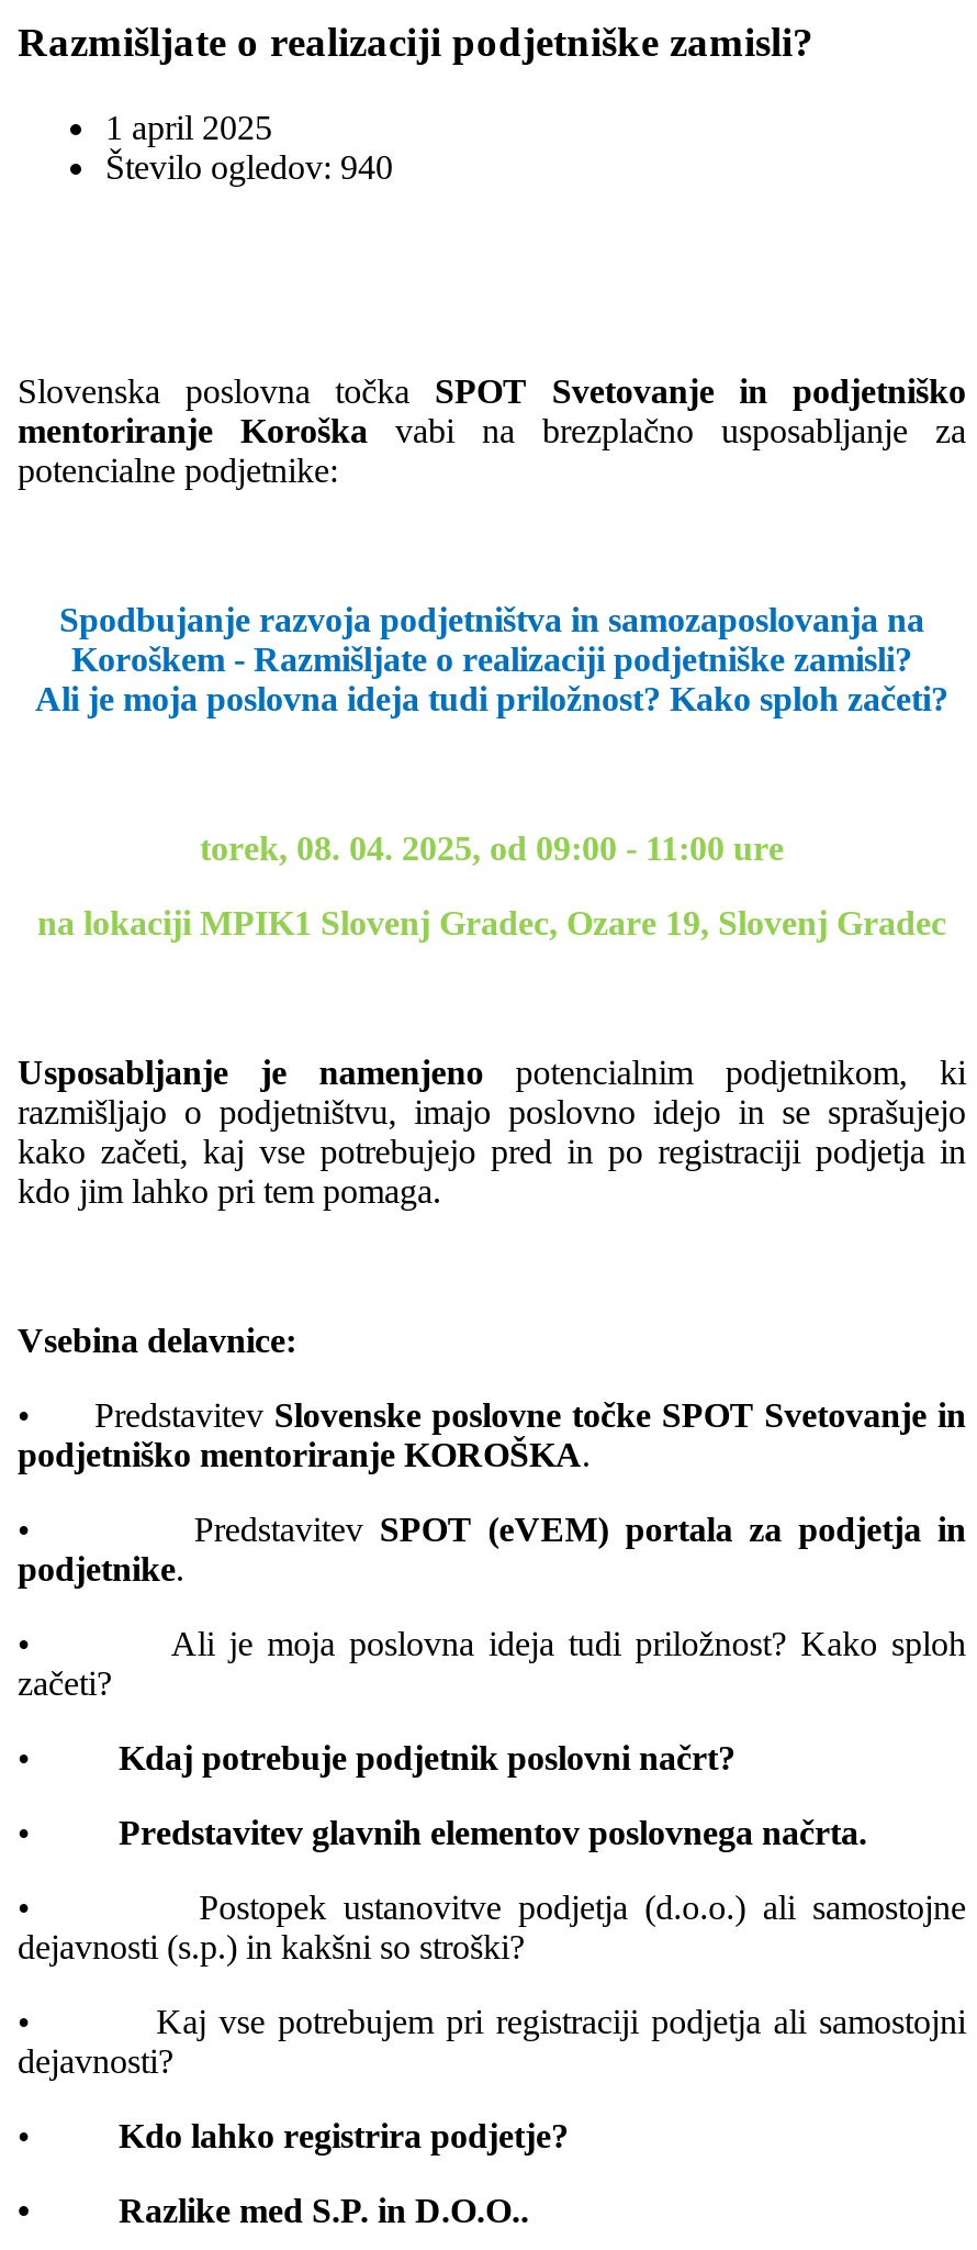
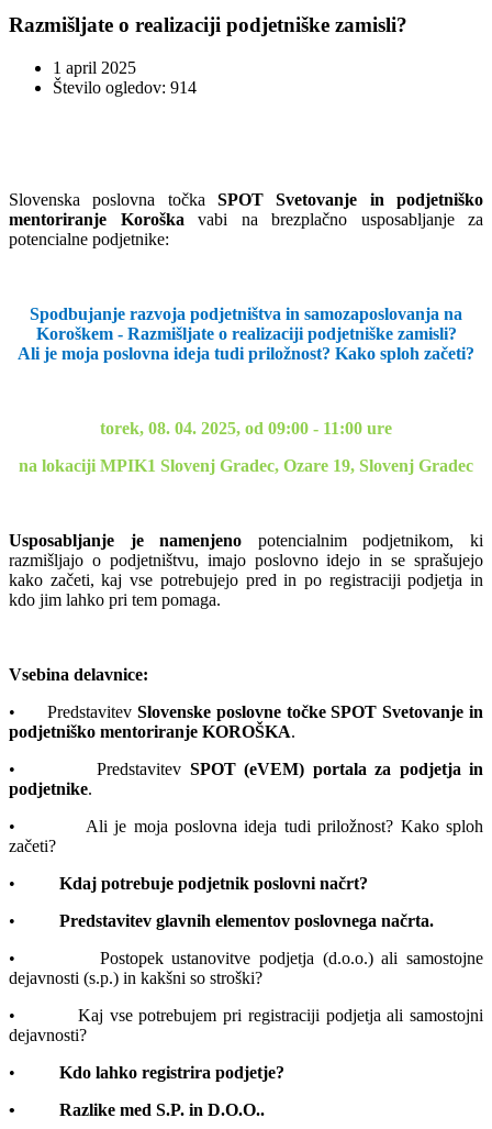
[105,147,393,185] Število ogledov: 940 -> [53,78,197,96] Število ogledov: 914

